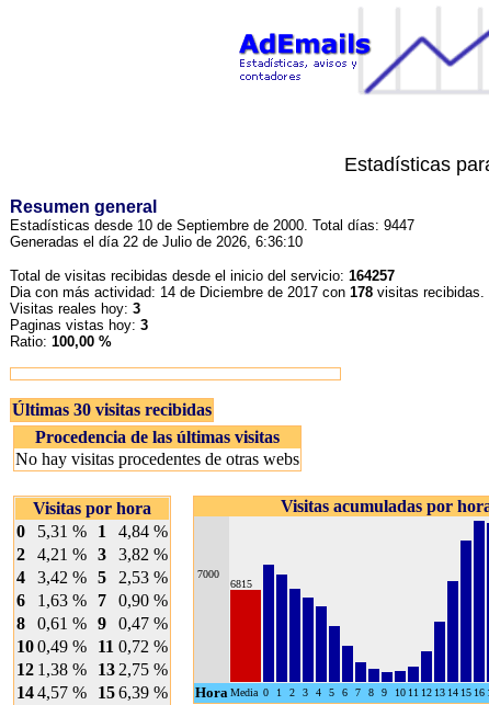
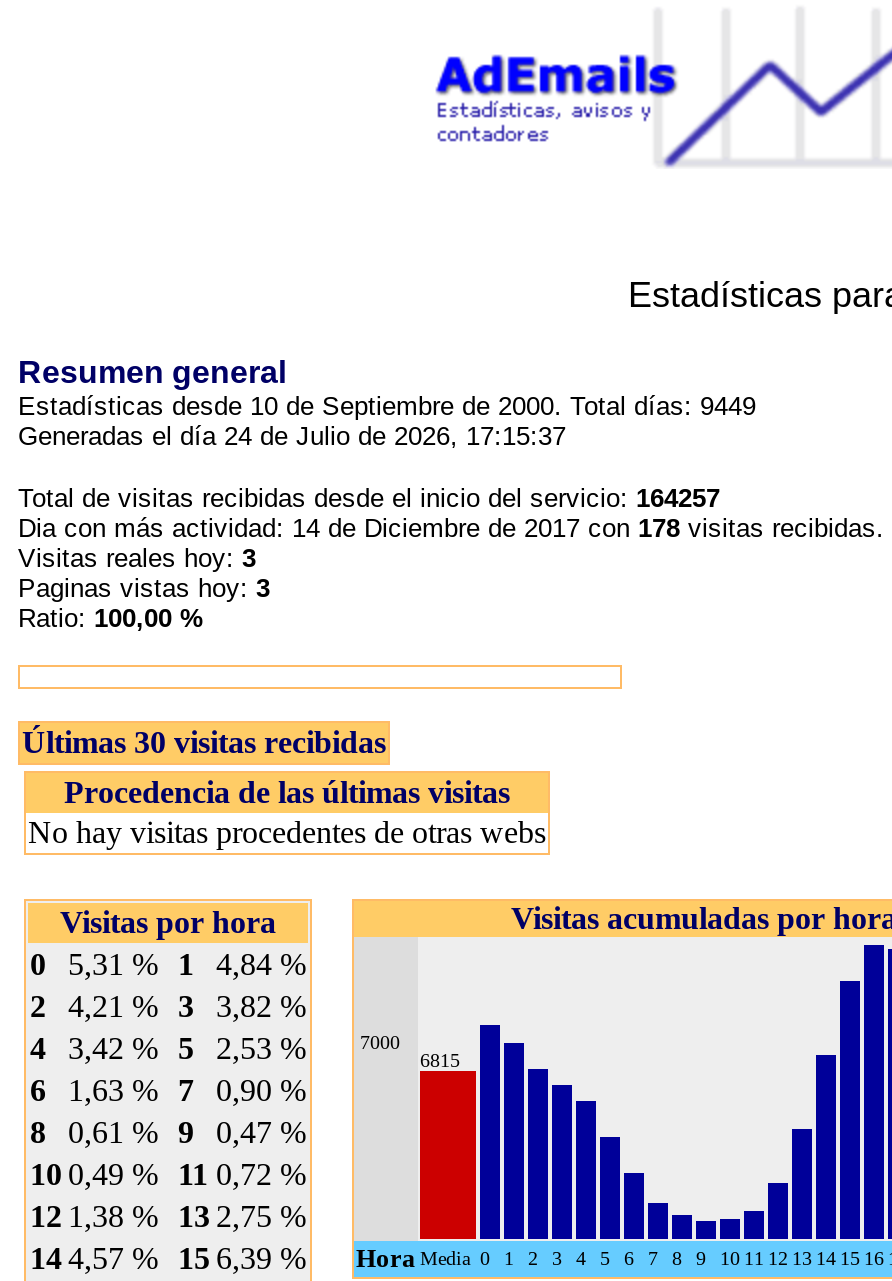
[10,217,414,234] Estadísticas desde 10 de Septiembre de 2000. Total días: 9447 -> [18,391,756,421] Estadísticas desde 10 de Septiembre de 2000. Total días: 9449
[10,234,303,250] Generadas el día 22 de Julio de 2026, 6:36:10 -> [18,421,566,451] Generadas el día 24 de Julio de 2026, 17:15:37

